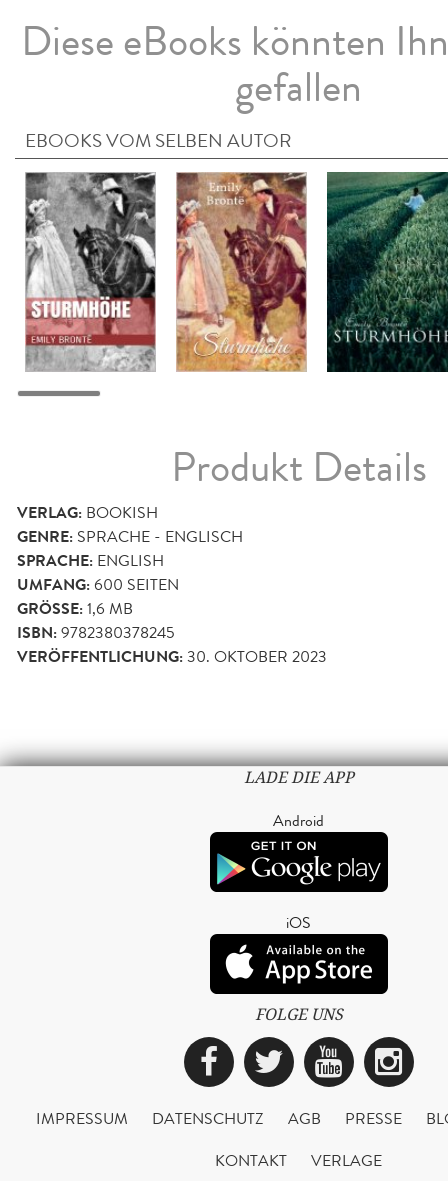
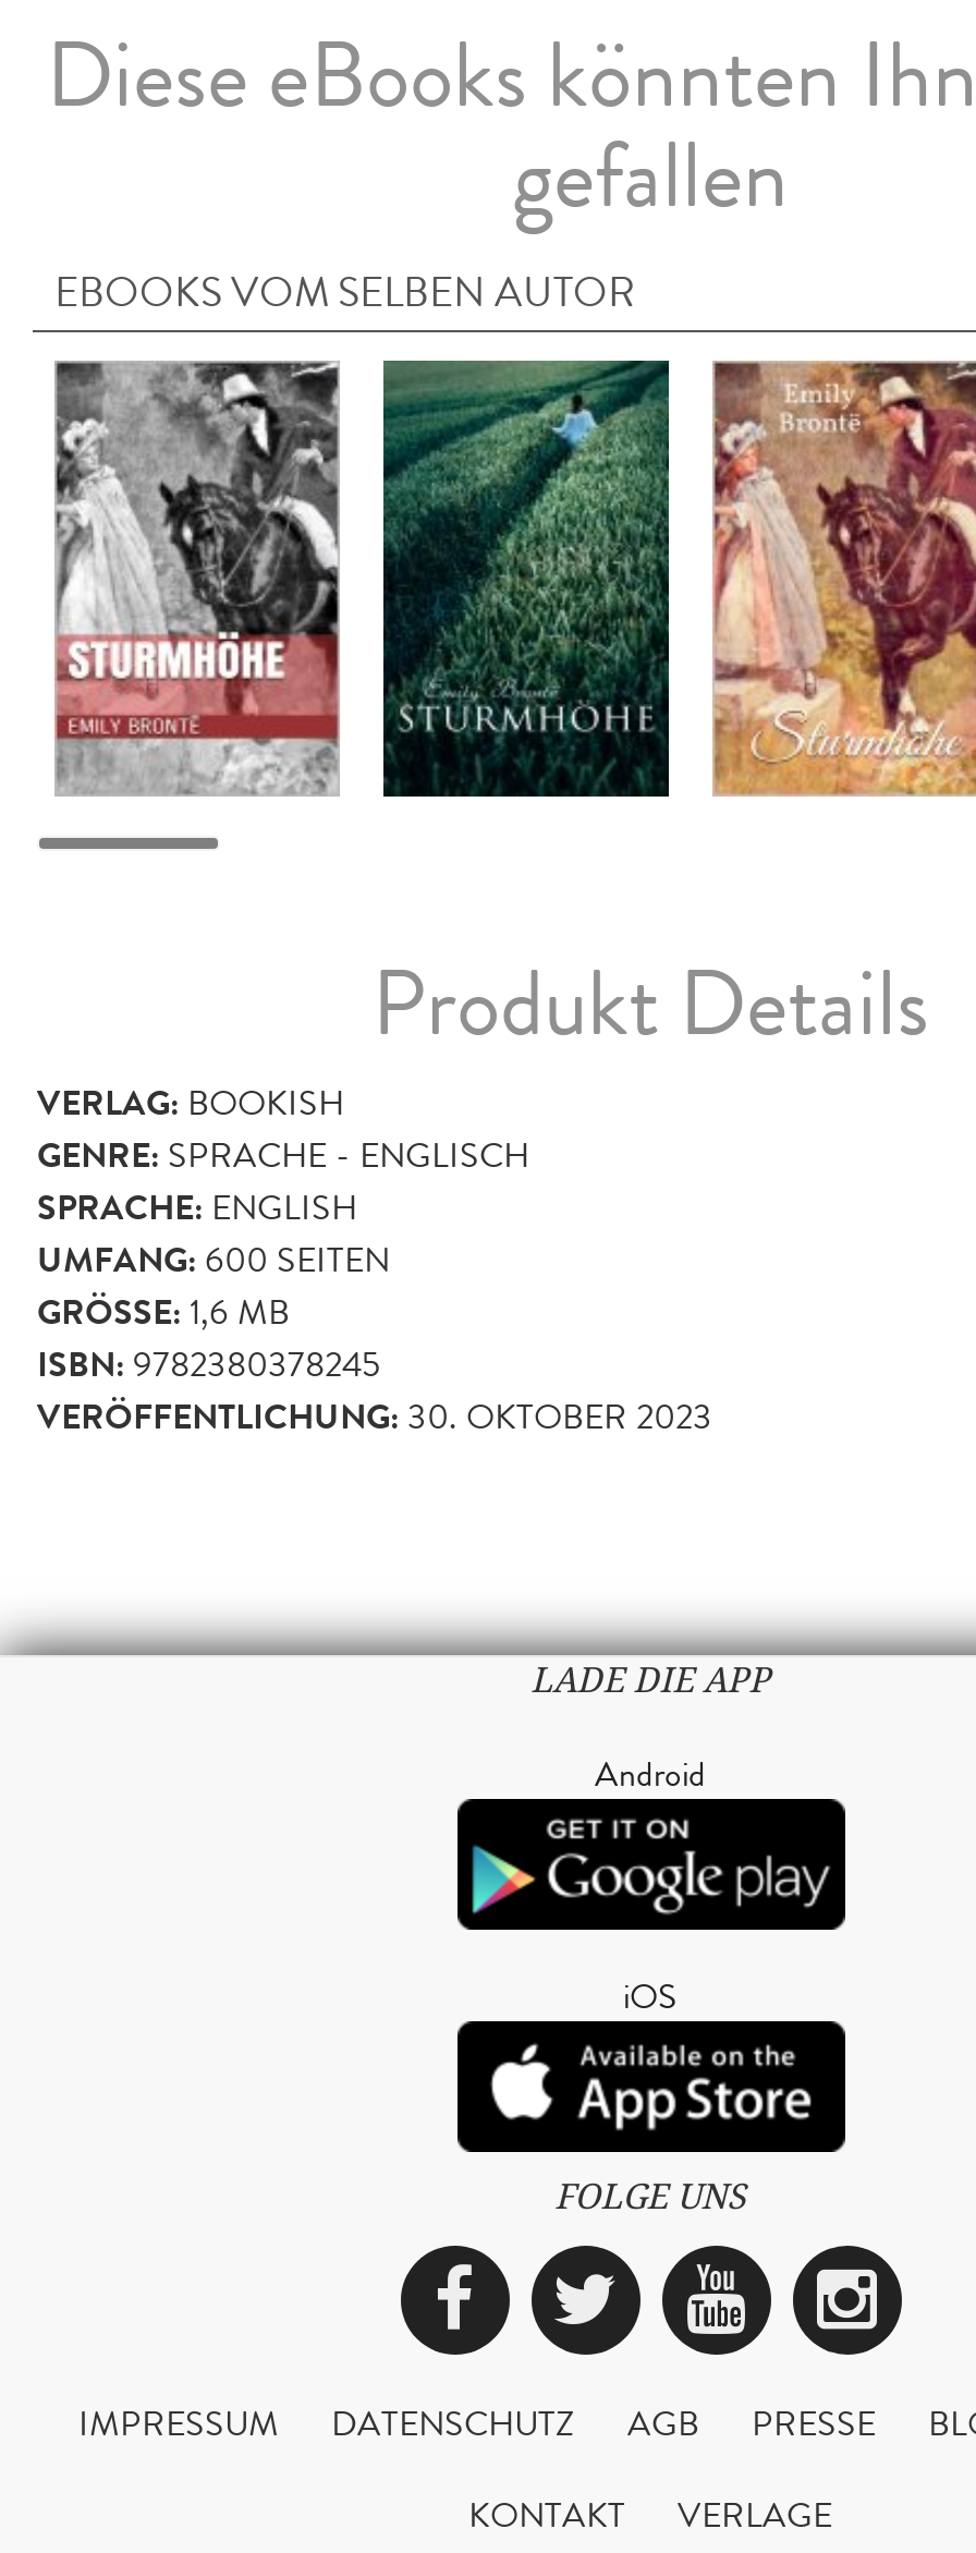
[176,172,307,372] [image] -> [381,358,671,799] [image]
[326,171,445,373] [image] -> [712,361,969,797] [image]

